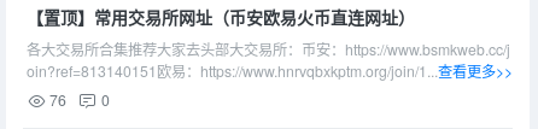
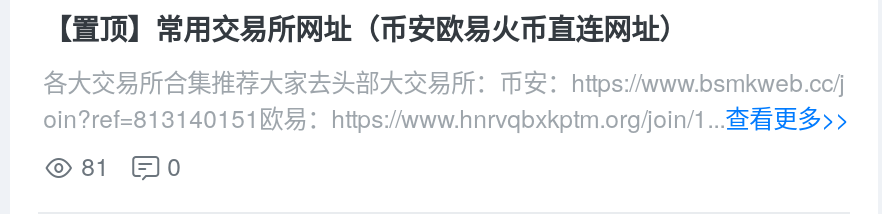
[45,90,109,110] 76 0 -> [75,149,181,183] 81 0

